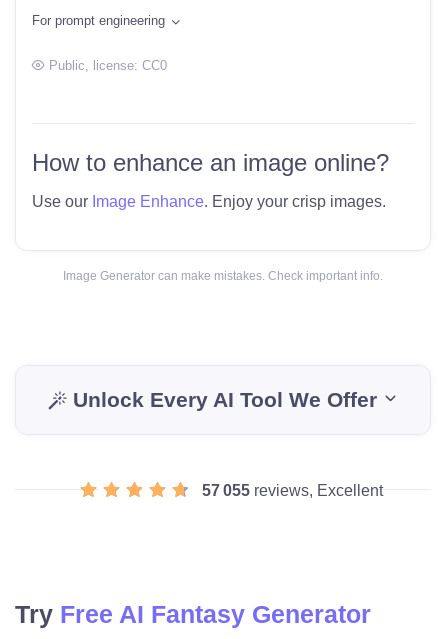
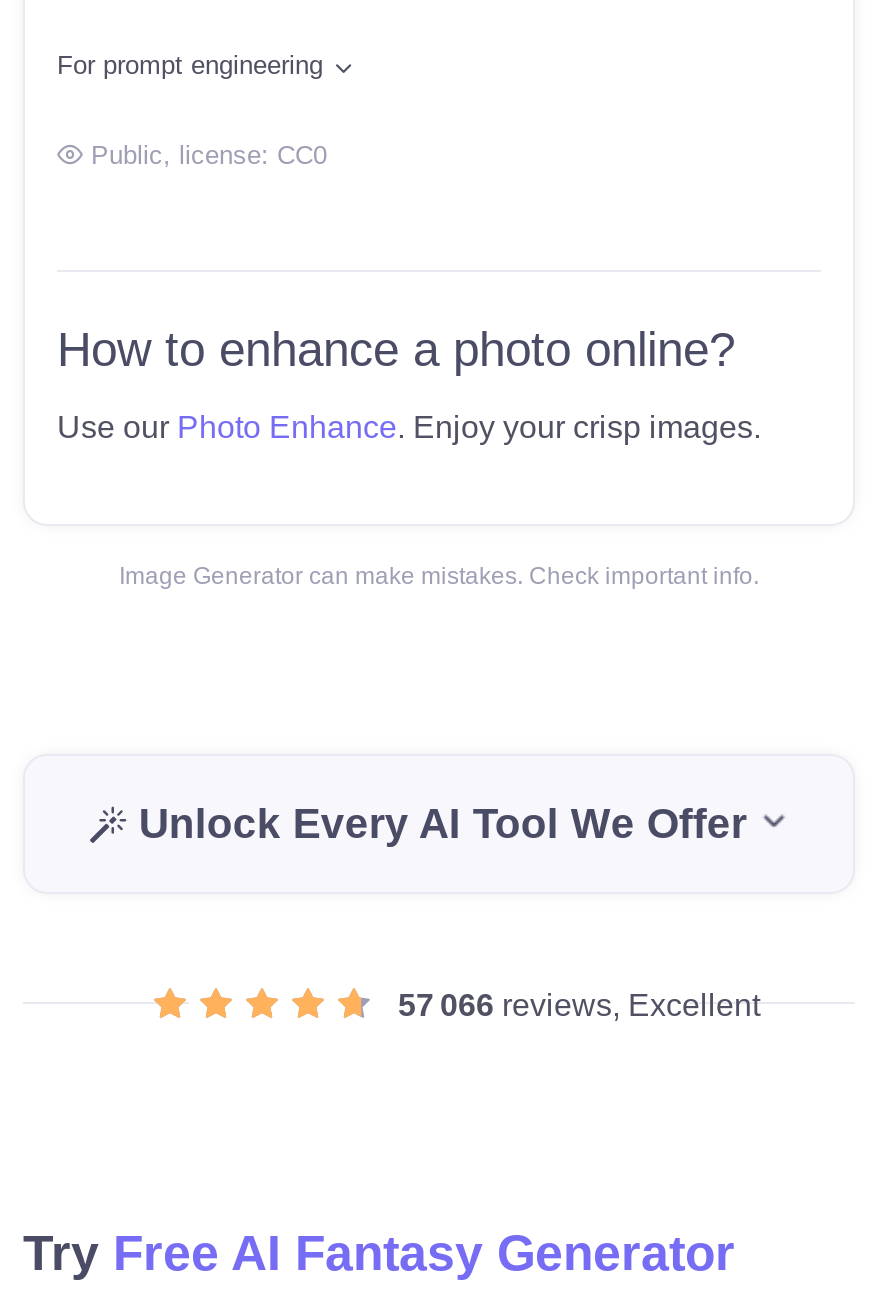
[32,149,389,176] How to enhance an image online? -> [57,323,735,377] How to enhance a photo online?
[32,193,386,210] Use our Image Enhance. Enjoy your crisp images. -> [57,411,761,445] Use our Photo Enhance. Enjoy your crisp images.
[202,482,383,499] 57 055 reviews, Excellent -> [398,989,760,1023] 57 066 reviews, Excellent

